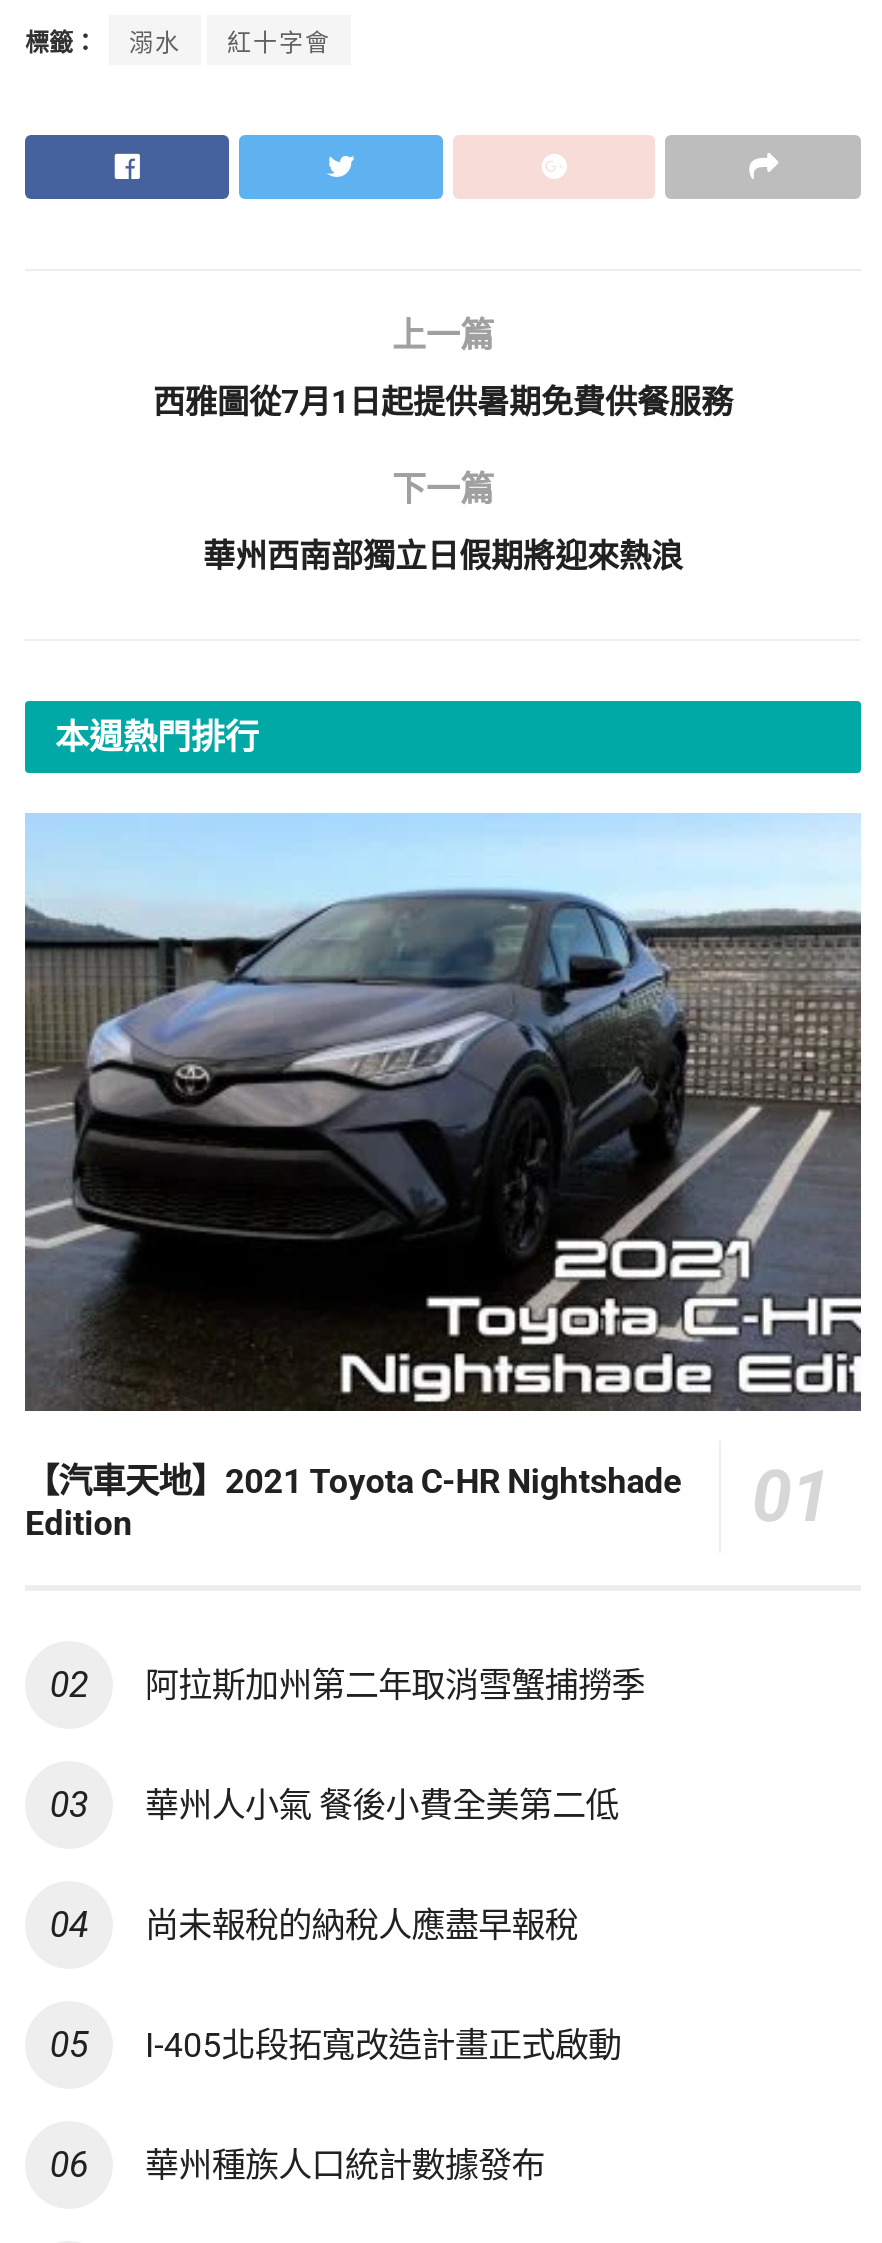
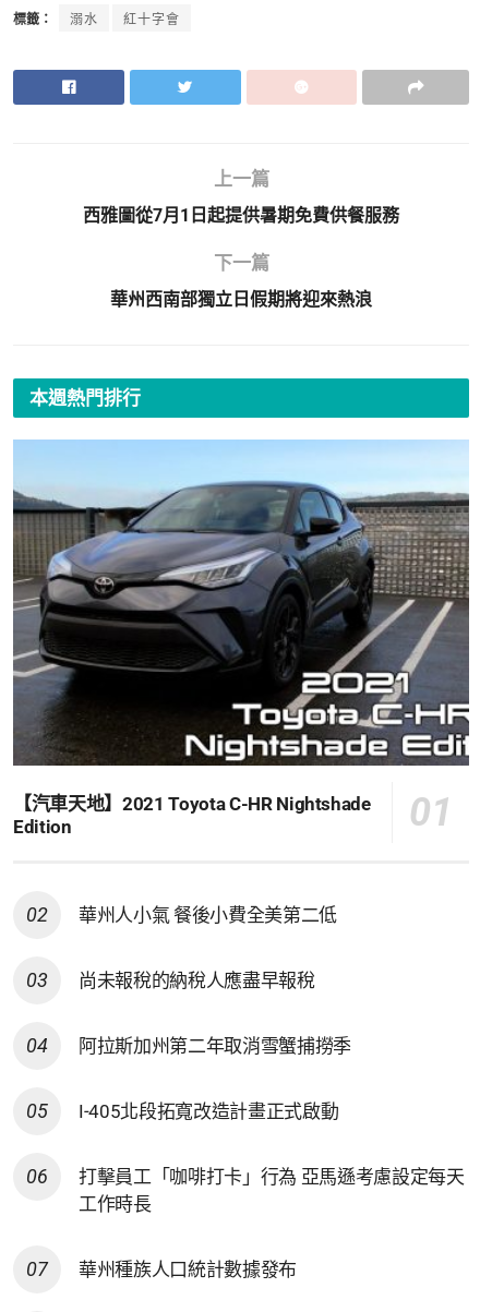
moved [145,1664,645,1704] -> [79,1035,351,1056]: 阿拉斯加州第二年取消雪蟹捕撈季
moved [145,1784,619,1944] -> [79,904,337,991]: 華州人小氣 餐後小費全美第二低 | 尚未報稅的納稅人應盡早報稅
none -> [79,1166,464,1215] 打擊員工「咖啡打卡」行為 亞馬遜考慮設定每天 | 工作時長

